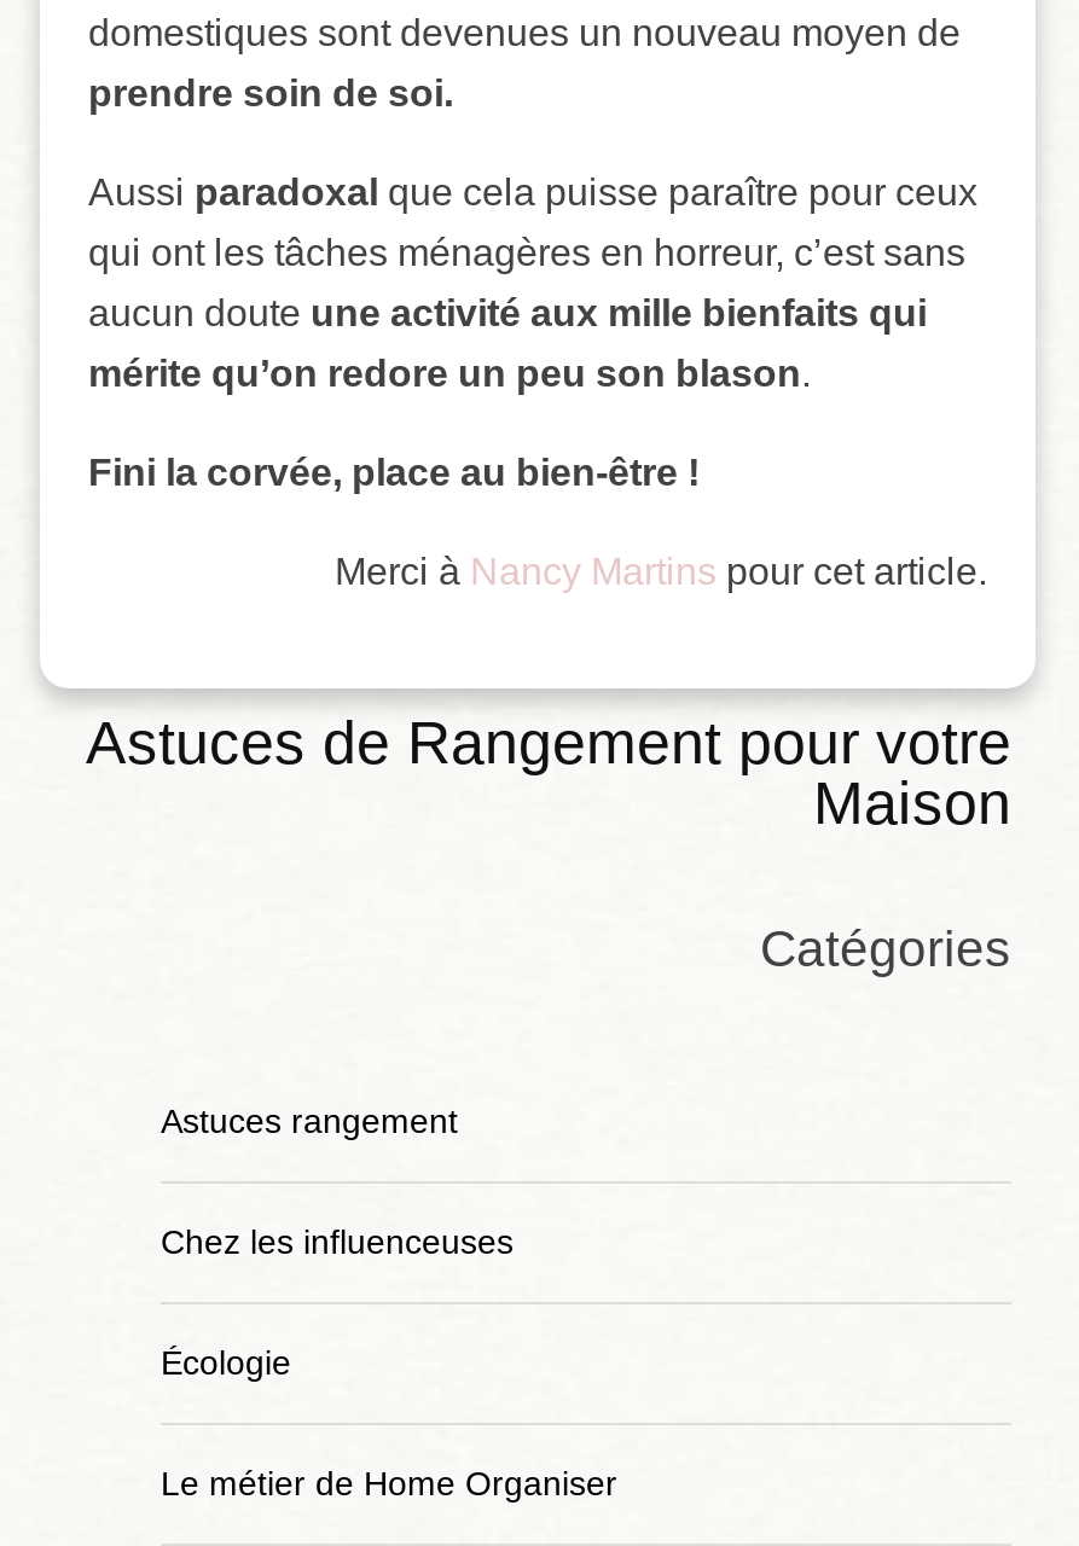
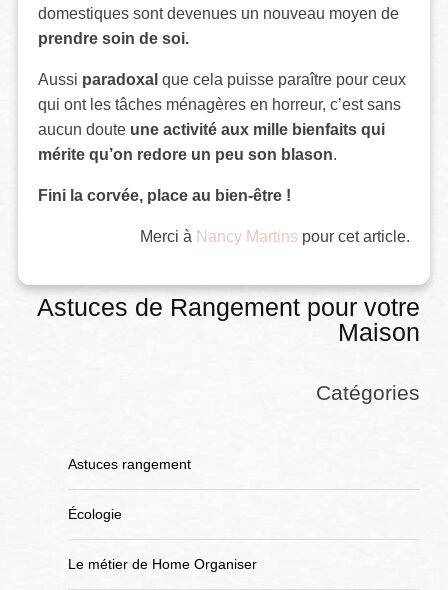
[161,1222,514,1261] Chez les influenceuses -> none

